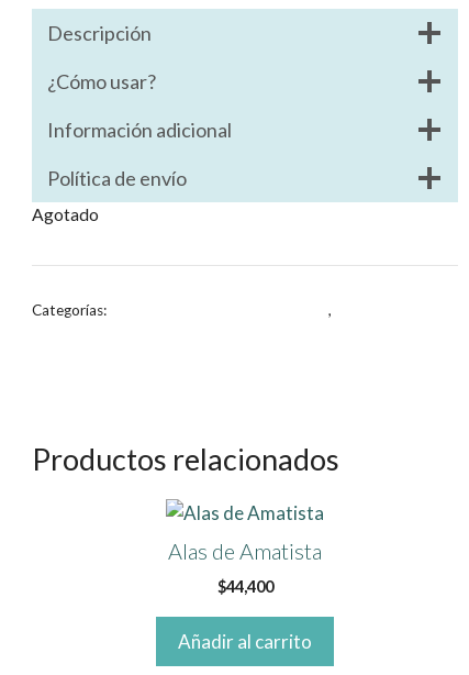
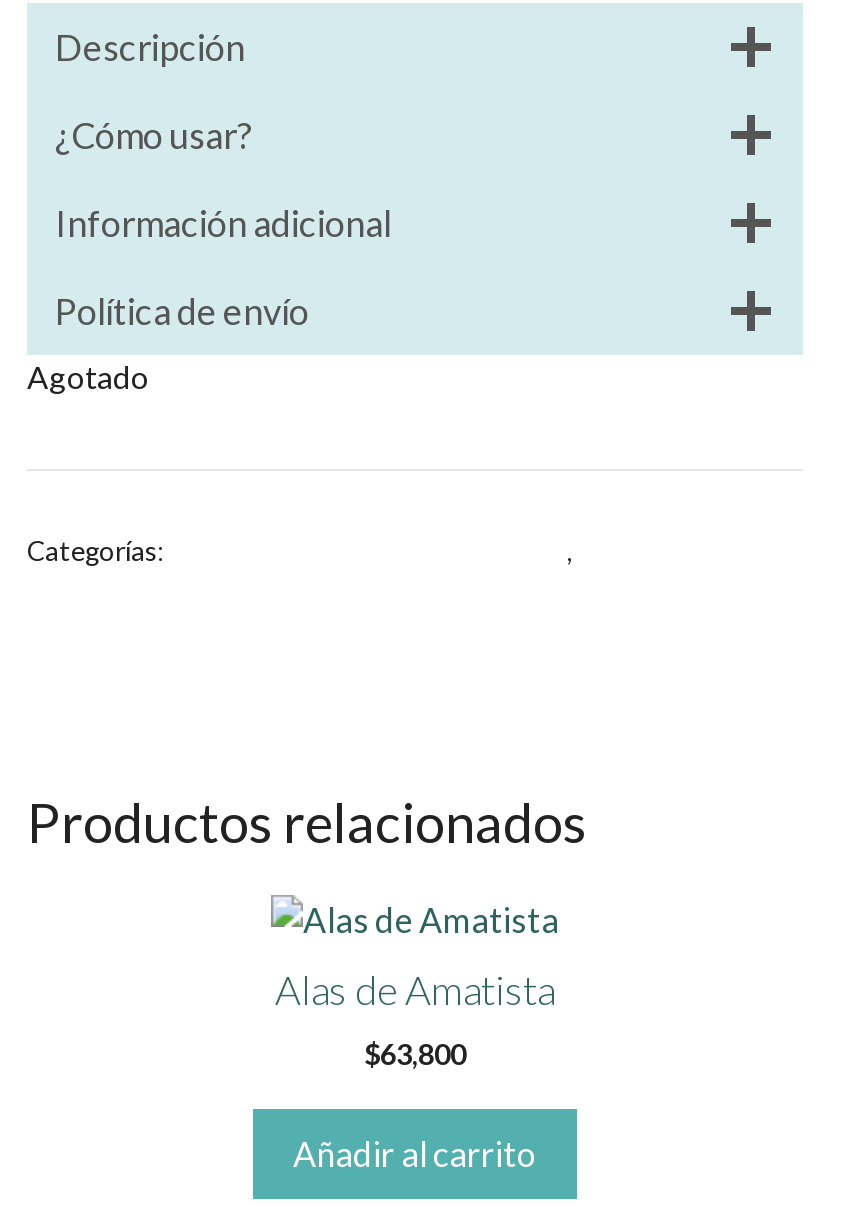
[217,577,273,595] $44,400 -> [364,1036,466,1070] $63,800

